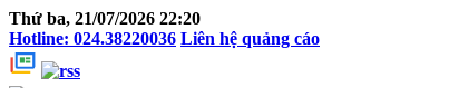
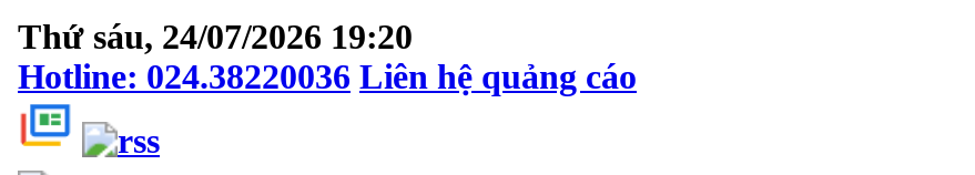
[9,9,201,28] Thứ ba, 21/07/2026 22:20 -> [18,18,413,55] Thứ sáu, 24/07/2026 19:20

